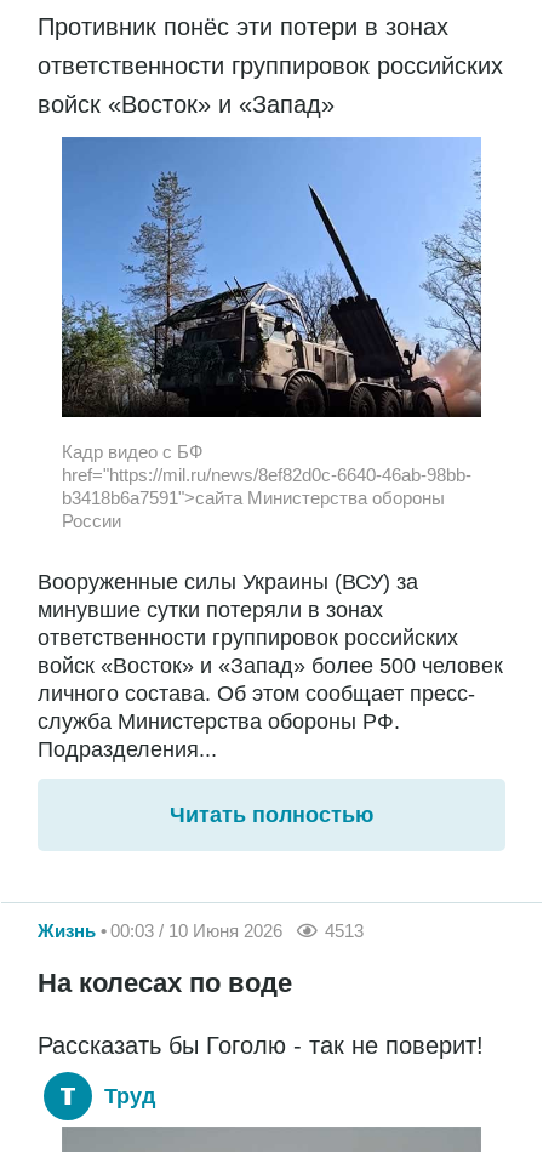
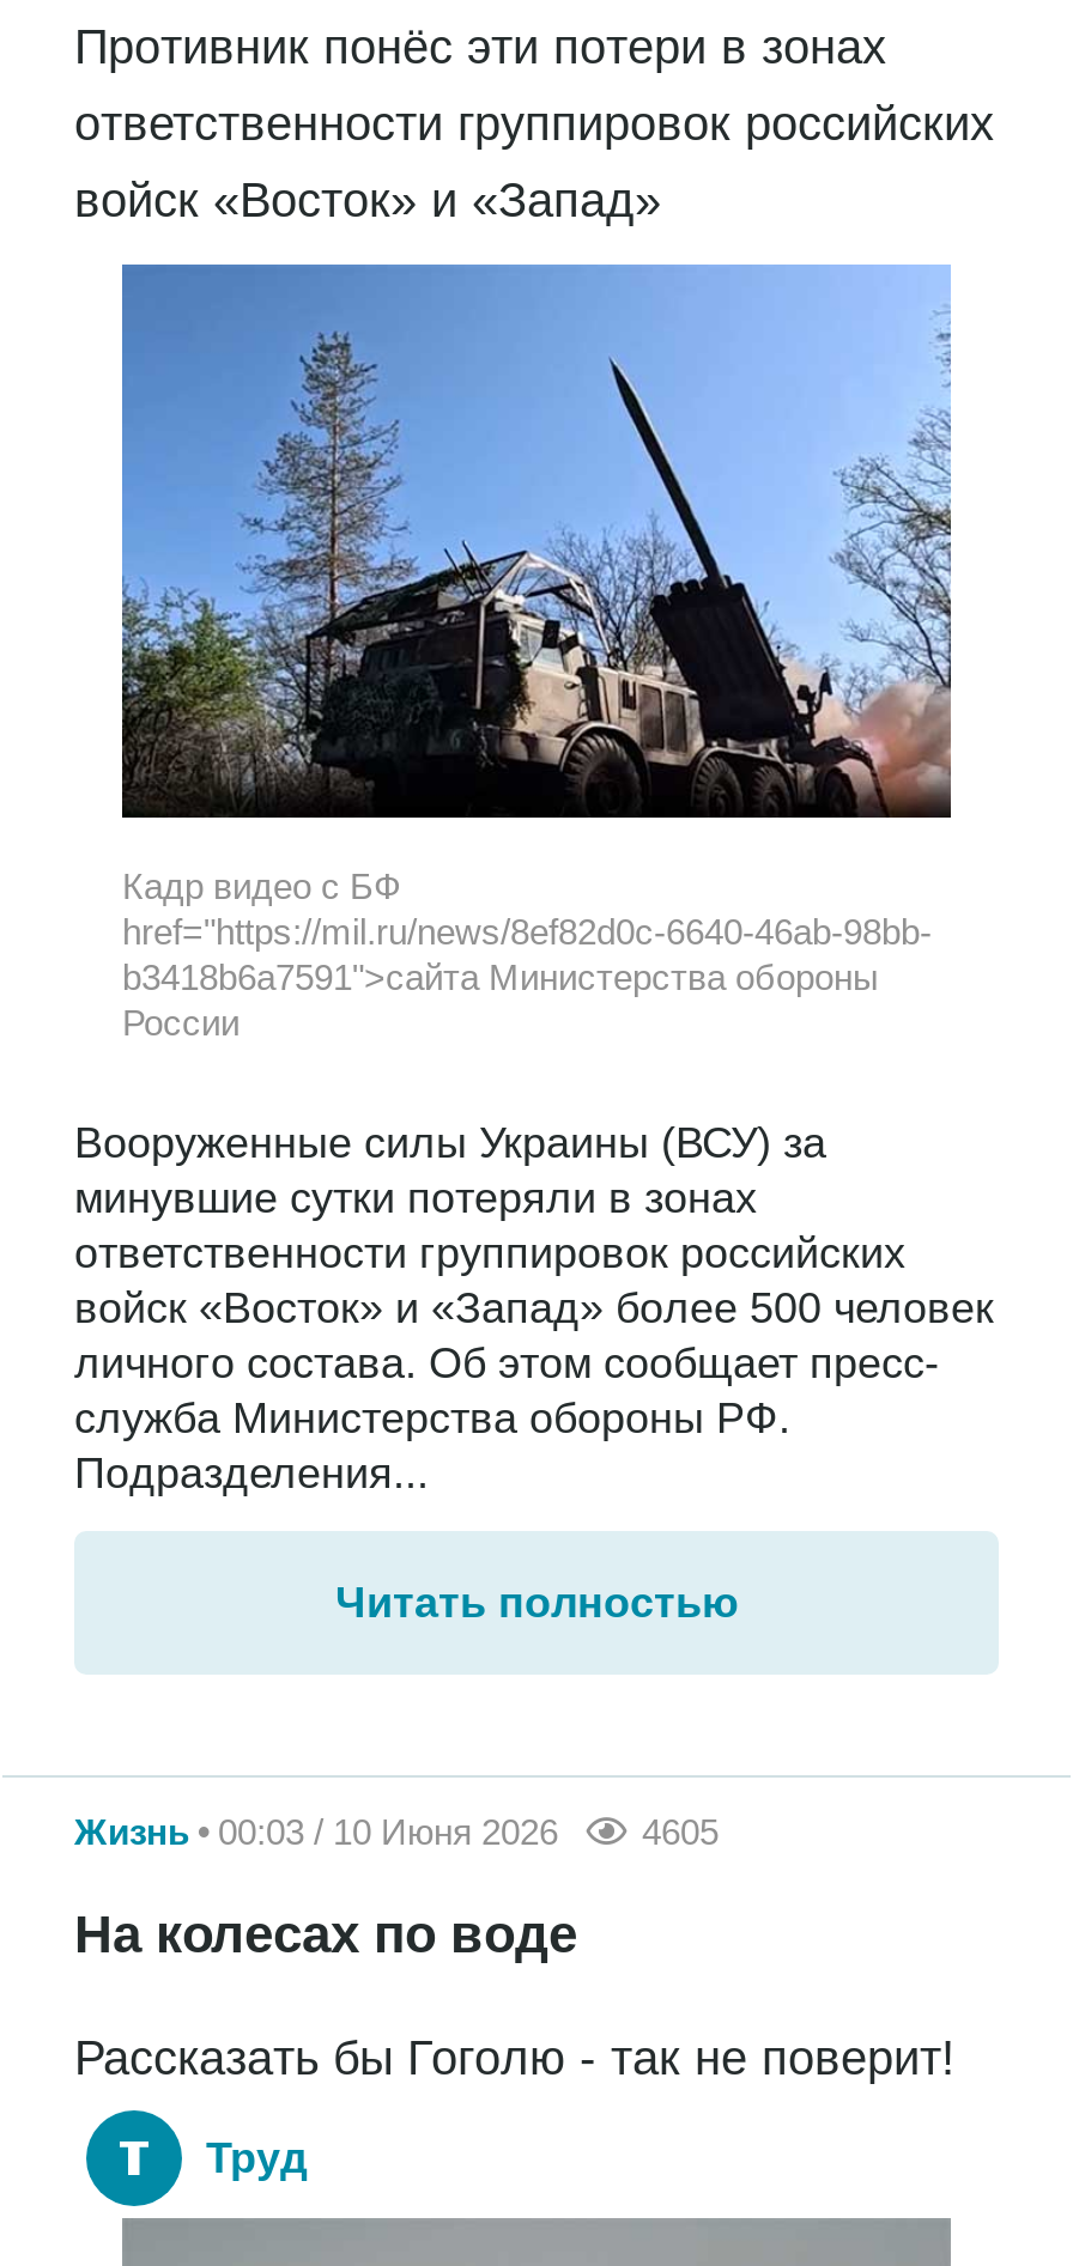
[325,921,364,941] 4513 -> [642,1812,719,1853] 4605

